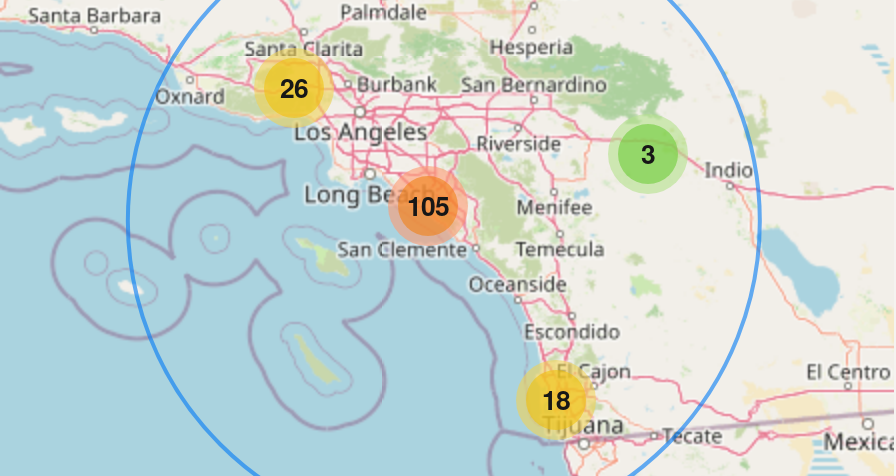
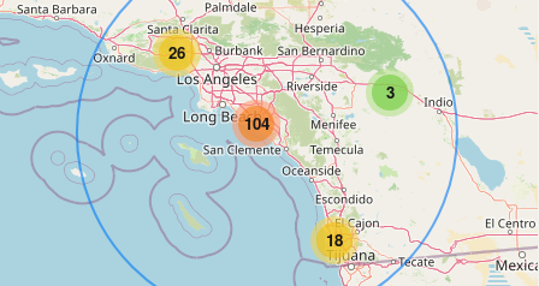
[407,186,449,224] 105 -> [244,112,269,135] 104

